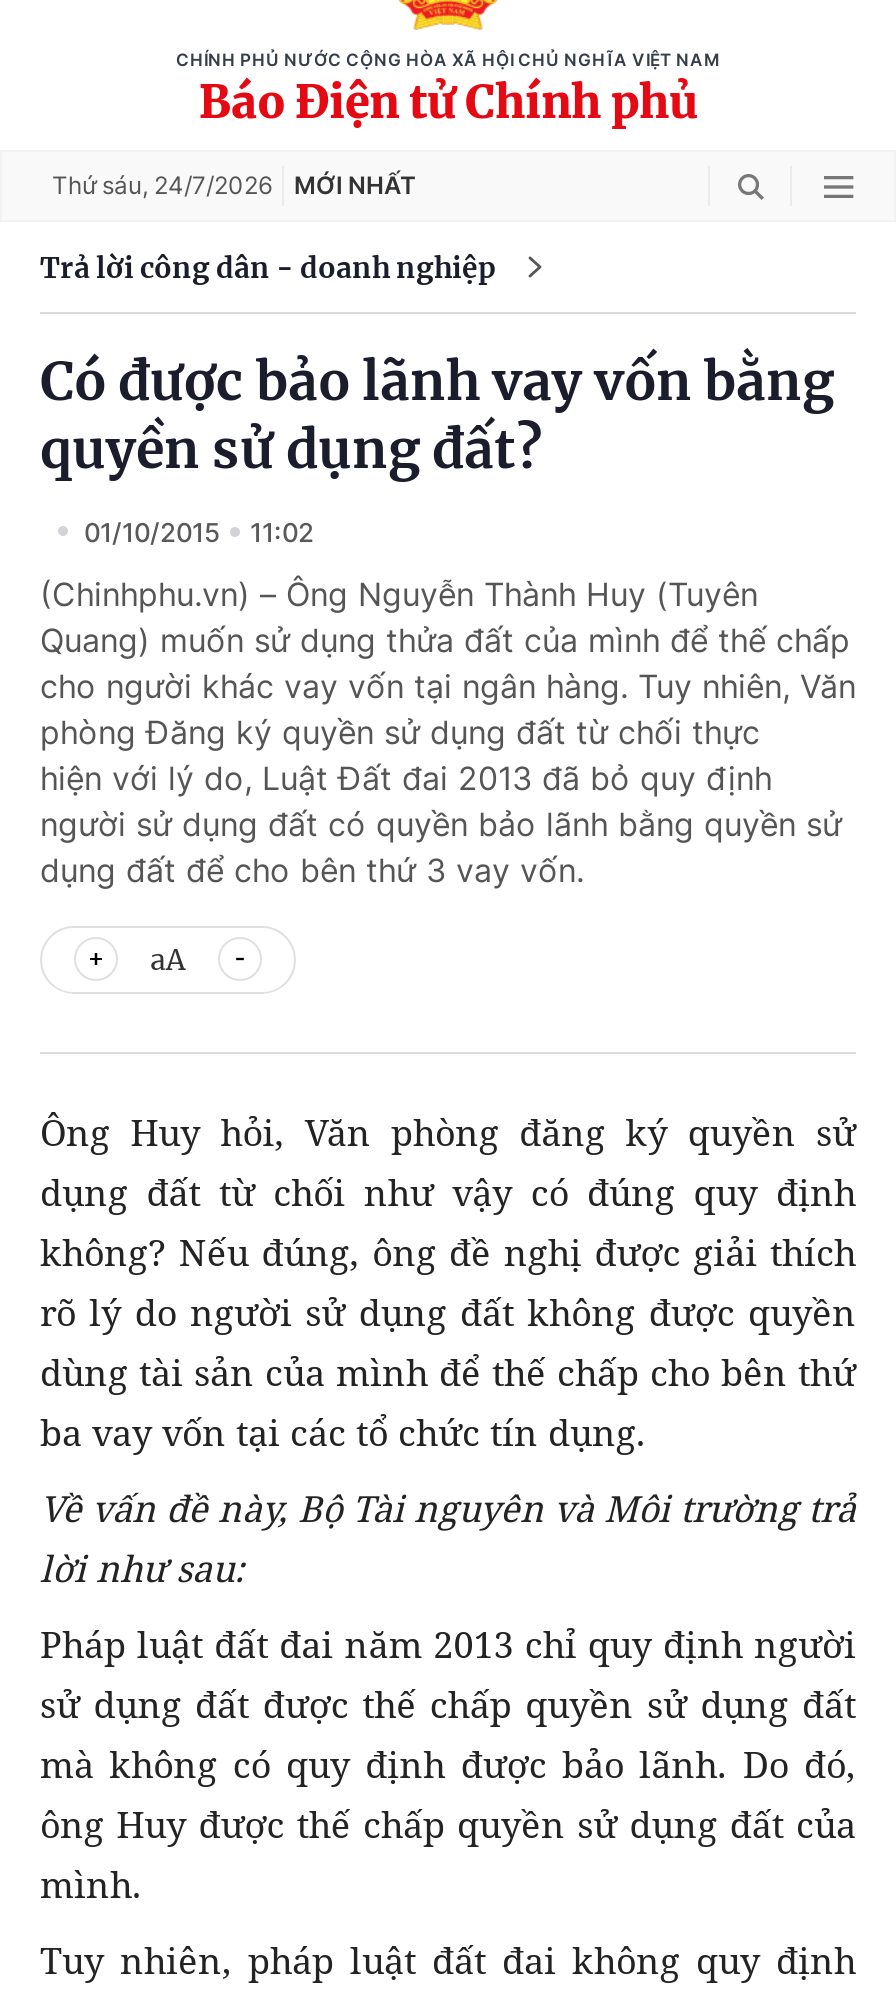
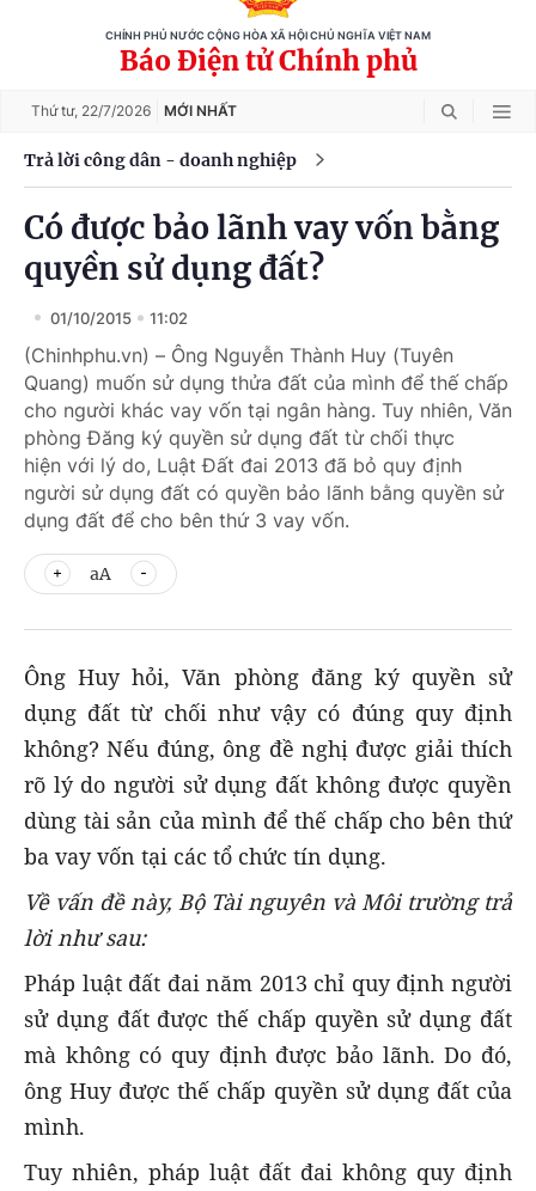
[52,170,416,200] Thứ sáu, 24/7/2026 MỚI NHẤT -> [31,102,237,120] Thứ tư, 22/7/2026 MỚI NHẤT

